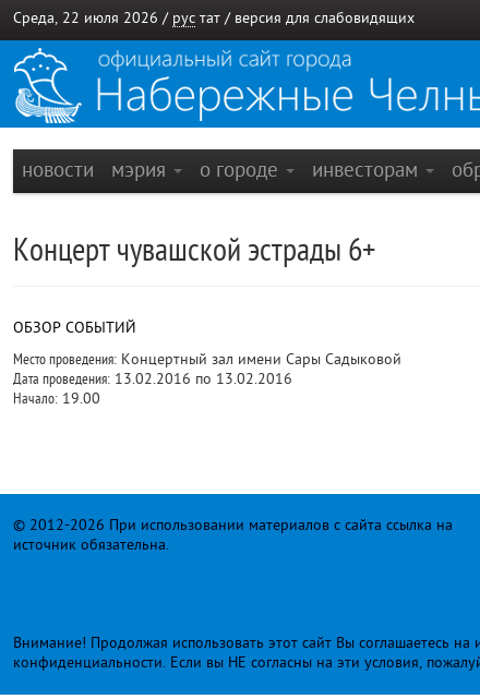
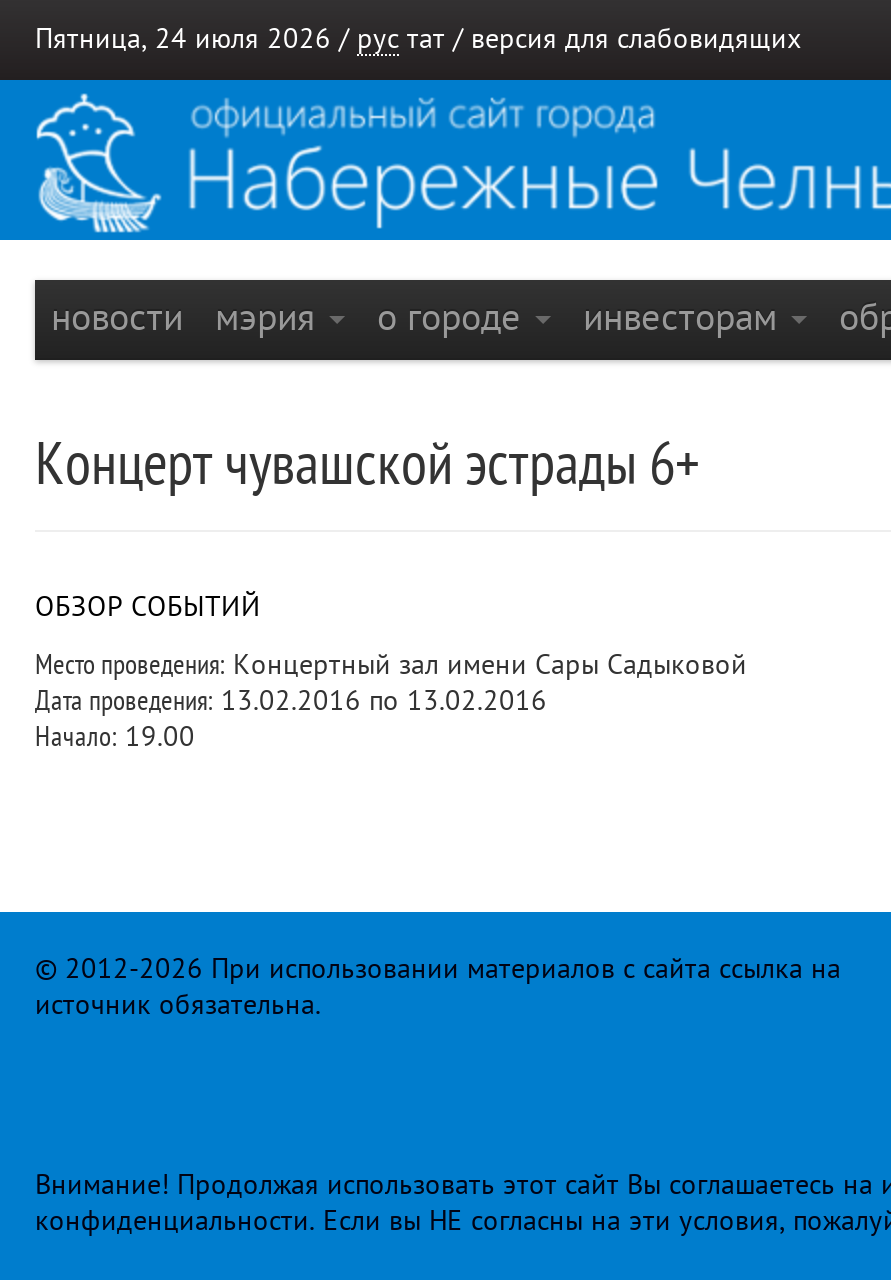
[13,10,415,26] Среда, 22 июля 2026 / рус тат / версия для слабовидящих -> [35,24,801,54] Пятница, 24 июля 2026 / рус тат / версия для слабовидящих

